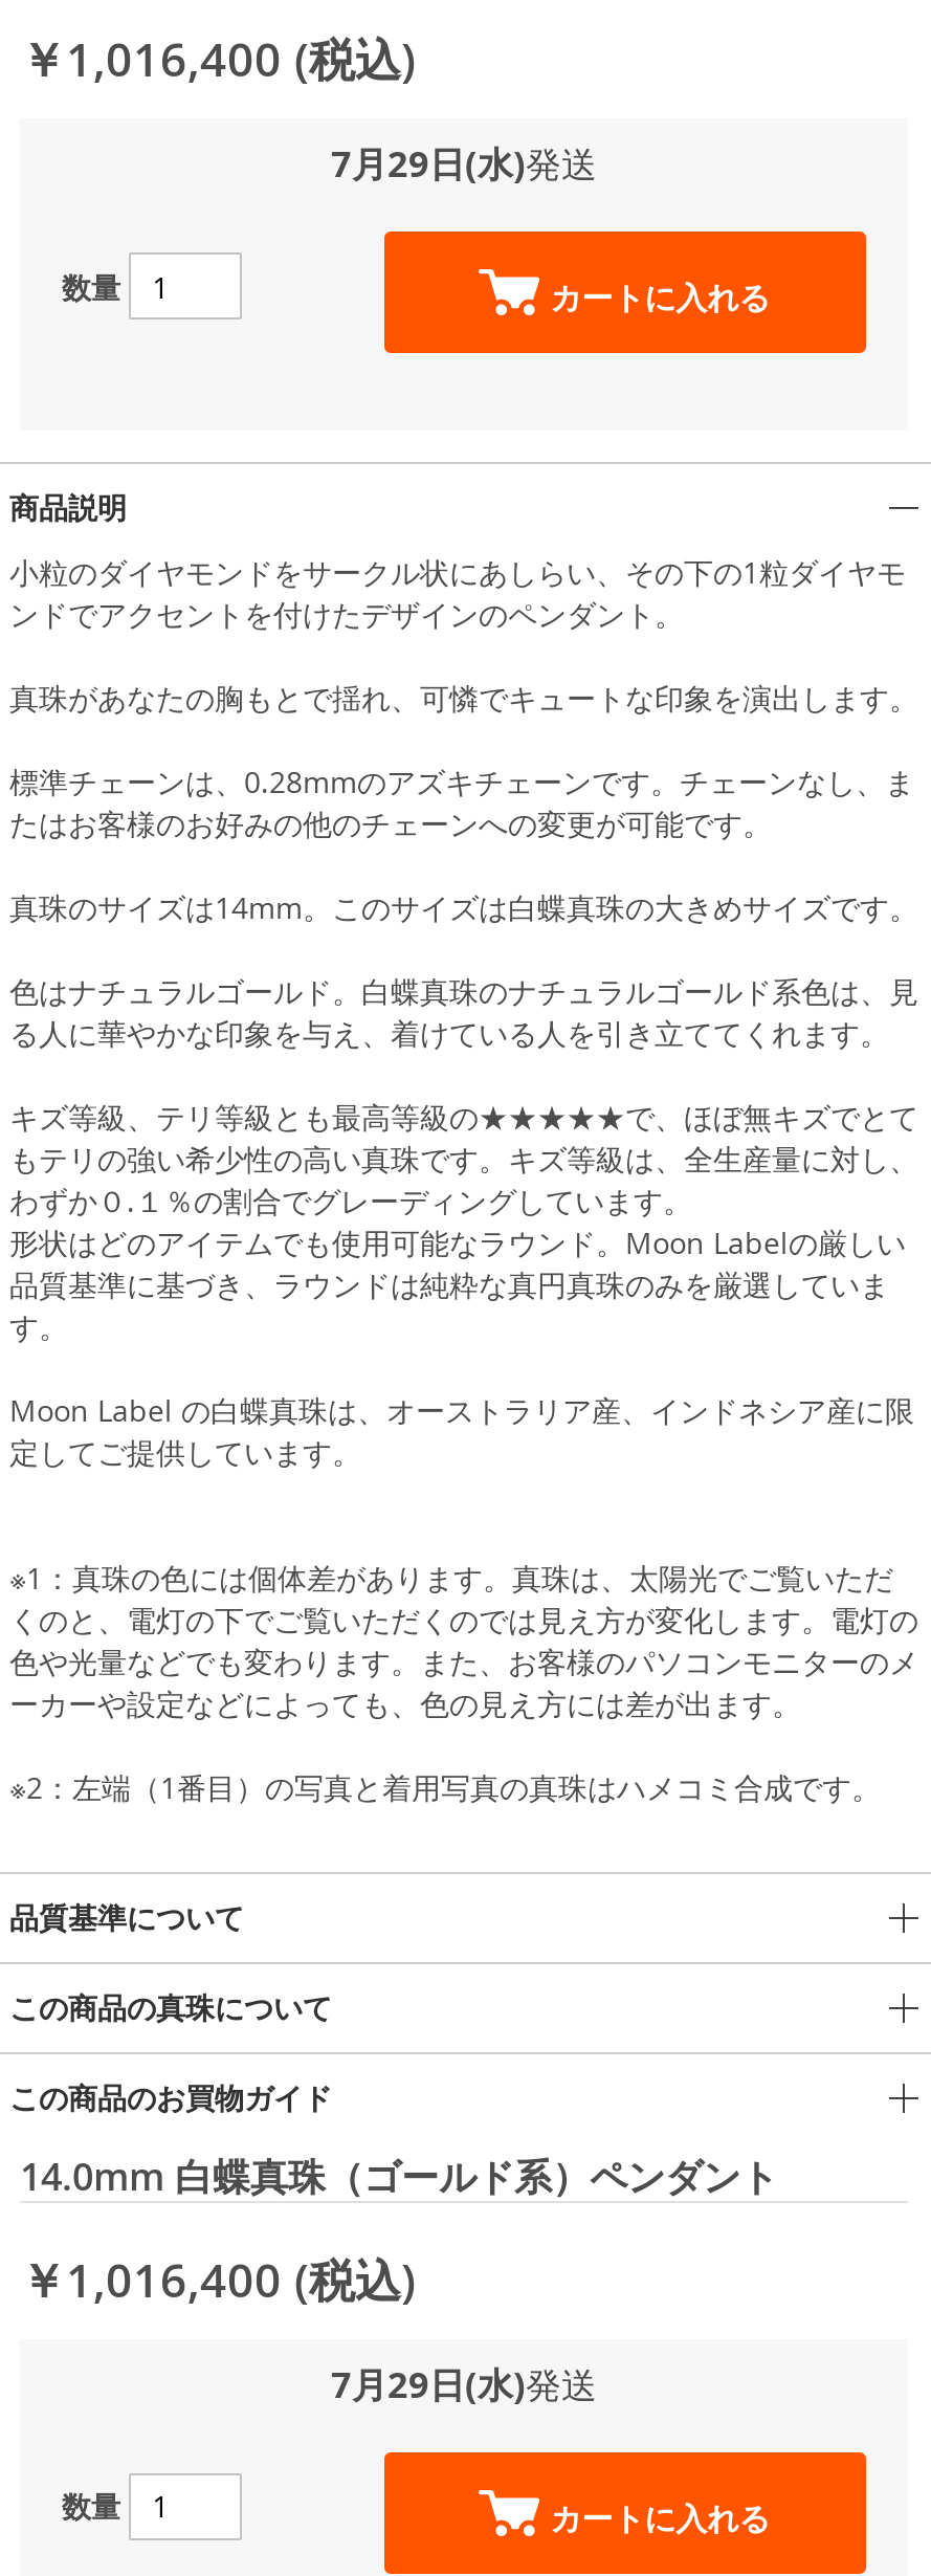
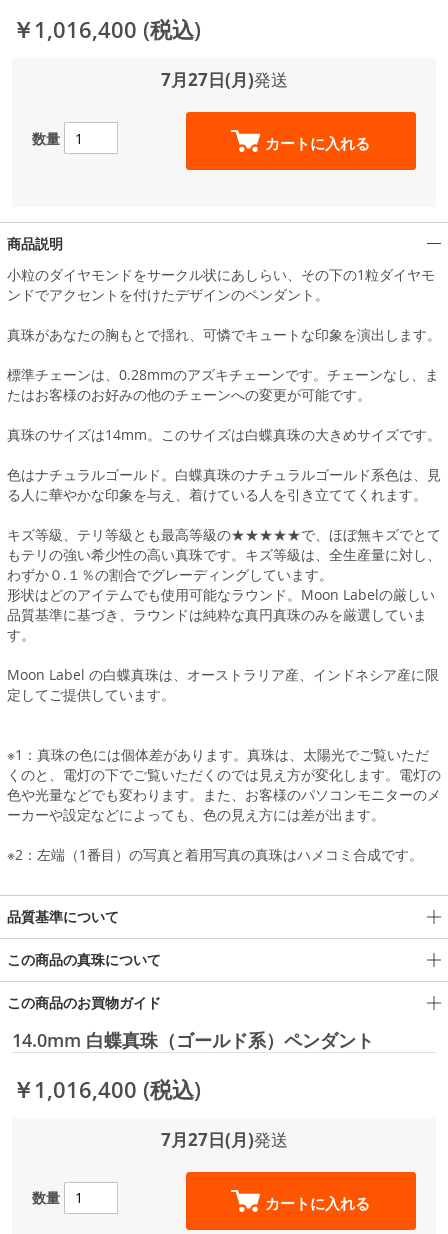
[331,139,597,188] 7月29日(水)発送 -> [160,68,287,91] 7月27日(月)発送
[331,2359,597,2407] 7月29日(水)発送 -> [160,1127,287,1150] 7月27日(月)発送

